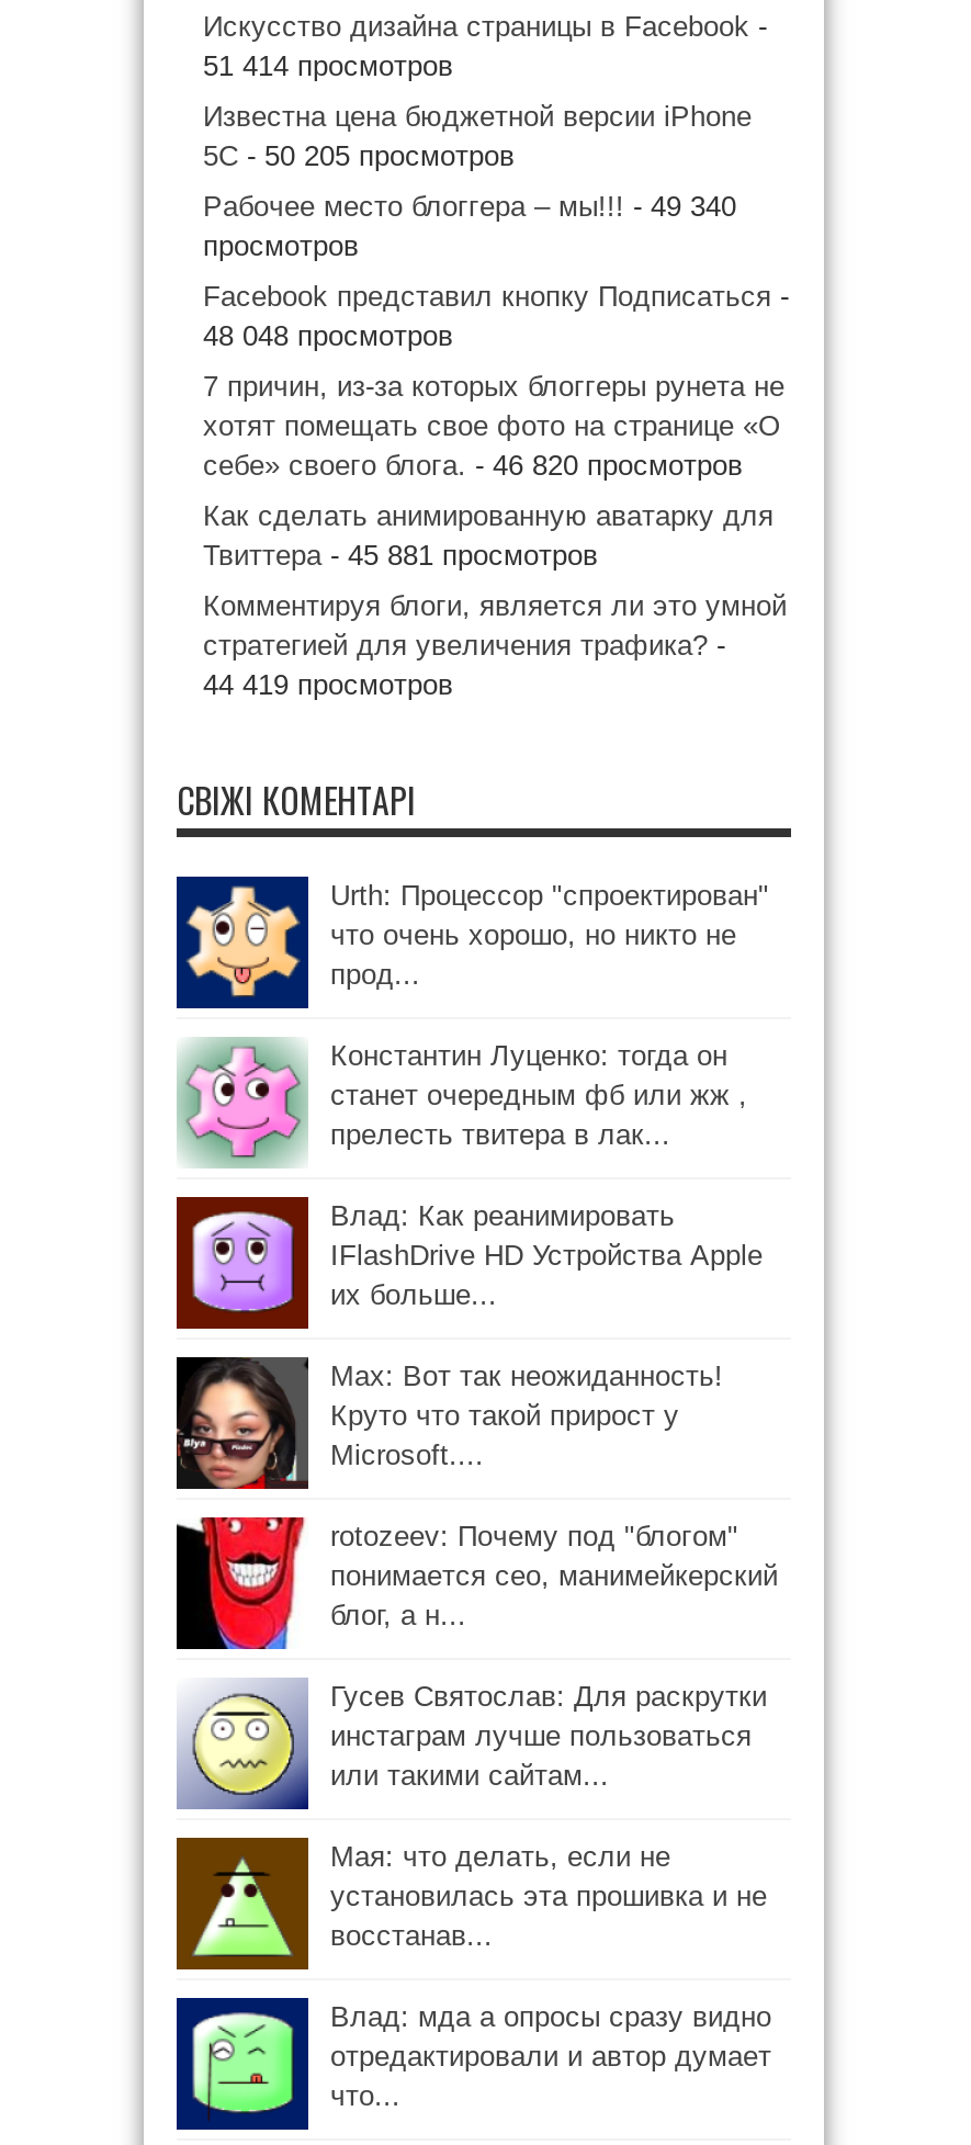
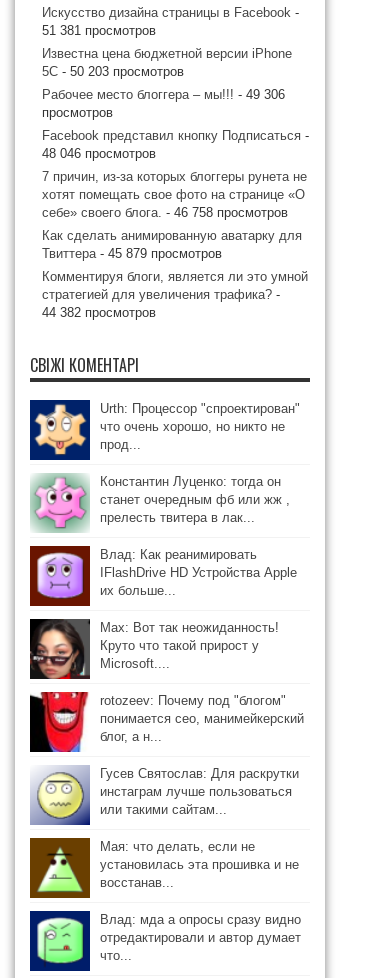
[203,49,453,82] 51 414 просмотров -> [42,23,156,38] 51 381 просмотров
[203,139,515,172] 5C - 50 205 просмотров -> [42,64,184,79] 5C - 50 203 просмотров
[203,190,736,223] Рабочее место блоггера – мы!!! - 49 340 -> [42,87,285,102] Рабочее место блоггера – мы!!! - 49 306
[203,319,453,352] 48 048 просмотров -> [42,146,156,161] 48 046 просмотров
[203,449,743,482] себе» своего блога. - 46 820 просмотров -> [42,205,288,220] себе» своего блога. - 46 758 просмотров
[203,539,598,572] Твиттера - 45 881 просмотров -> [42,246,222,261] Твиттера - 45 879 просмотров
[203,668,453,701] 44 419 просмотров -> [42,305,156,320] 44 382 просмотров

